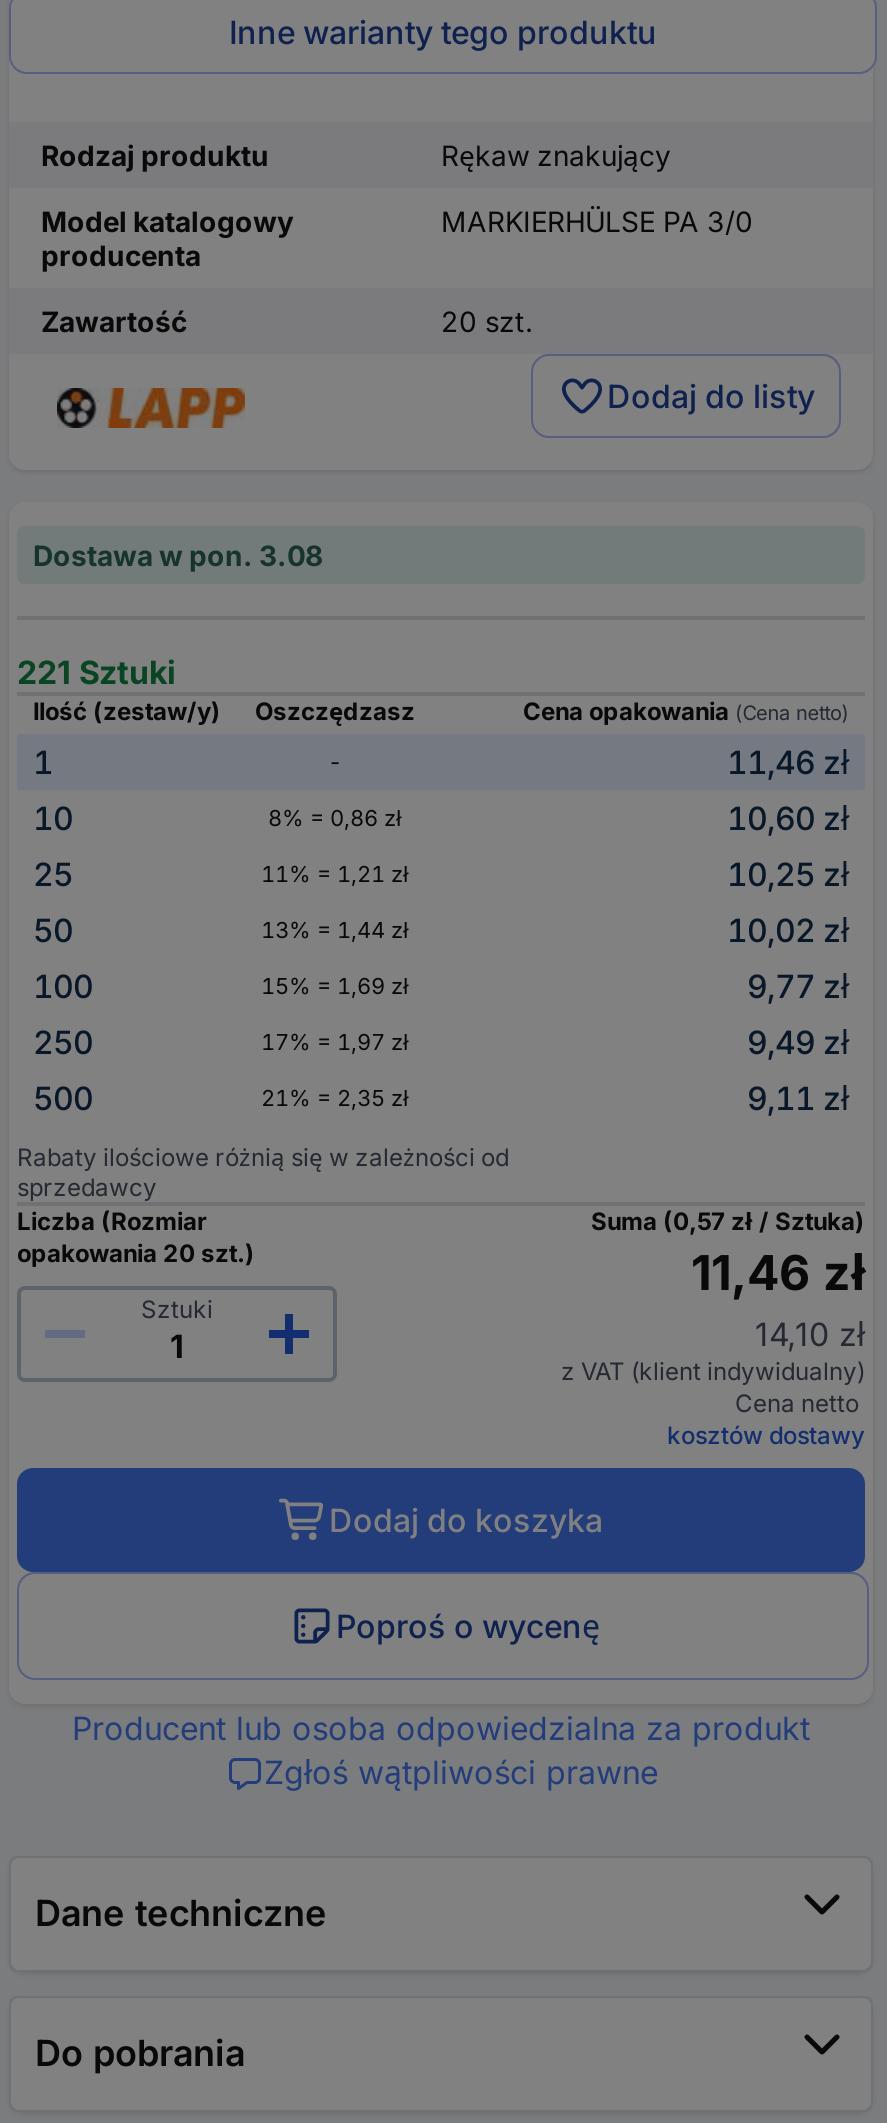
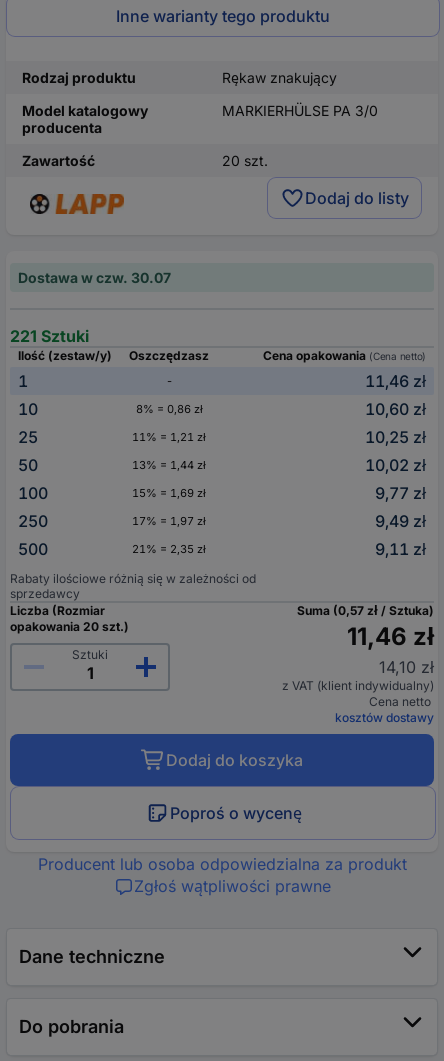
[33,538,323,572] Dostawa w pon. 3.08 -> [18,269,171,286] Dostawa w czw. 30.07

